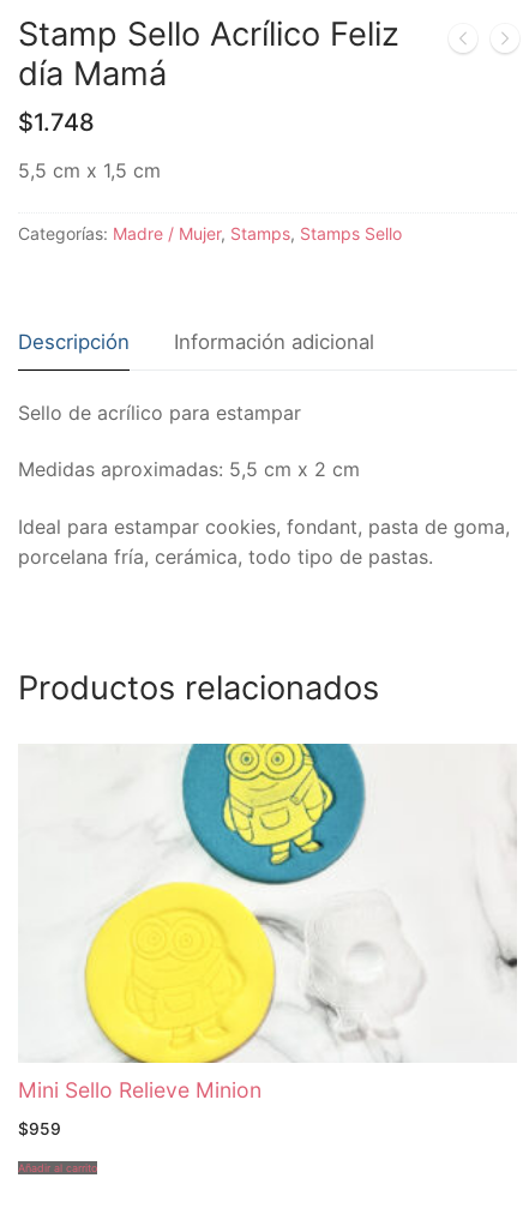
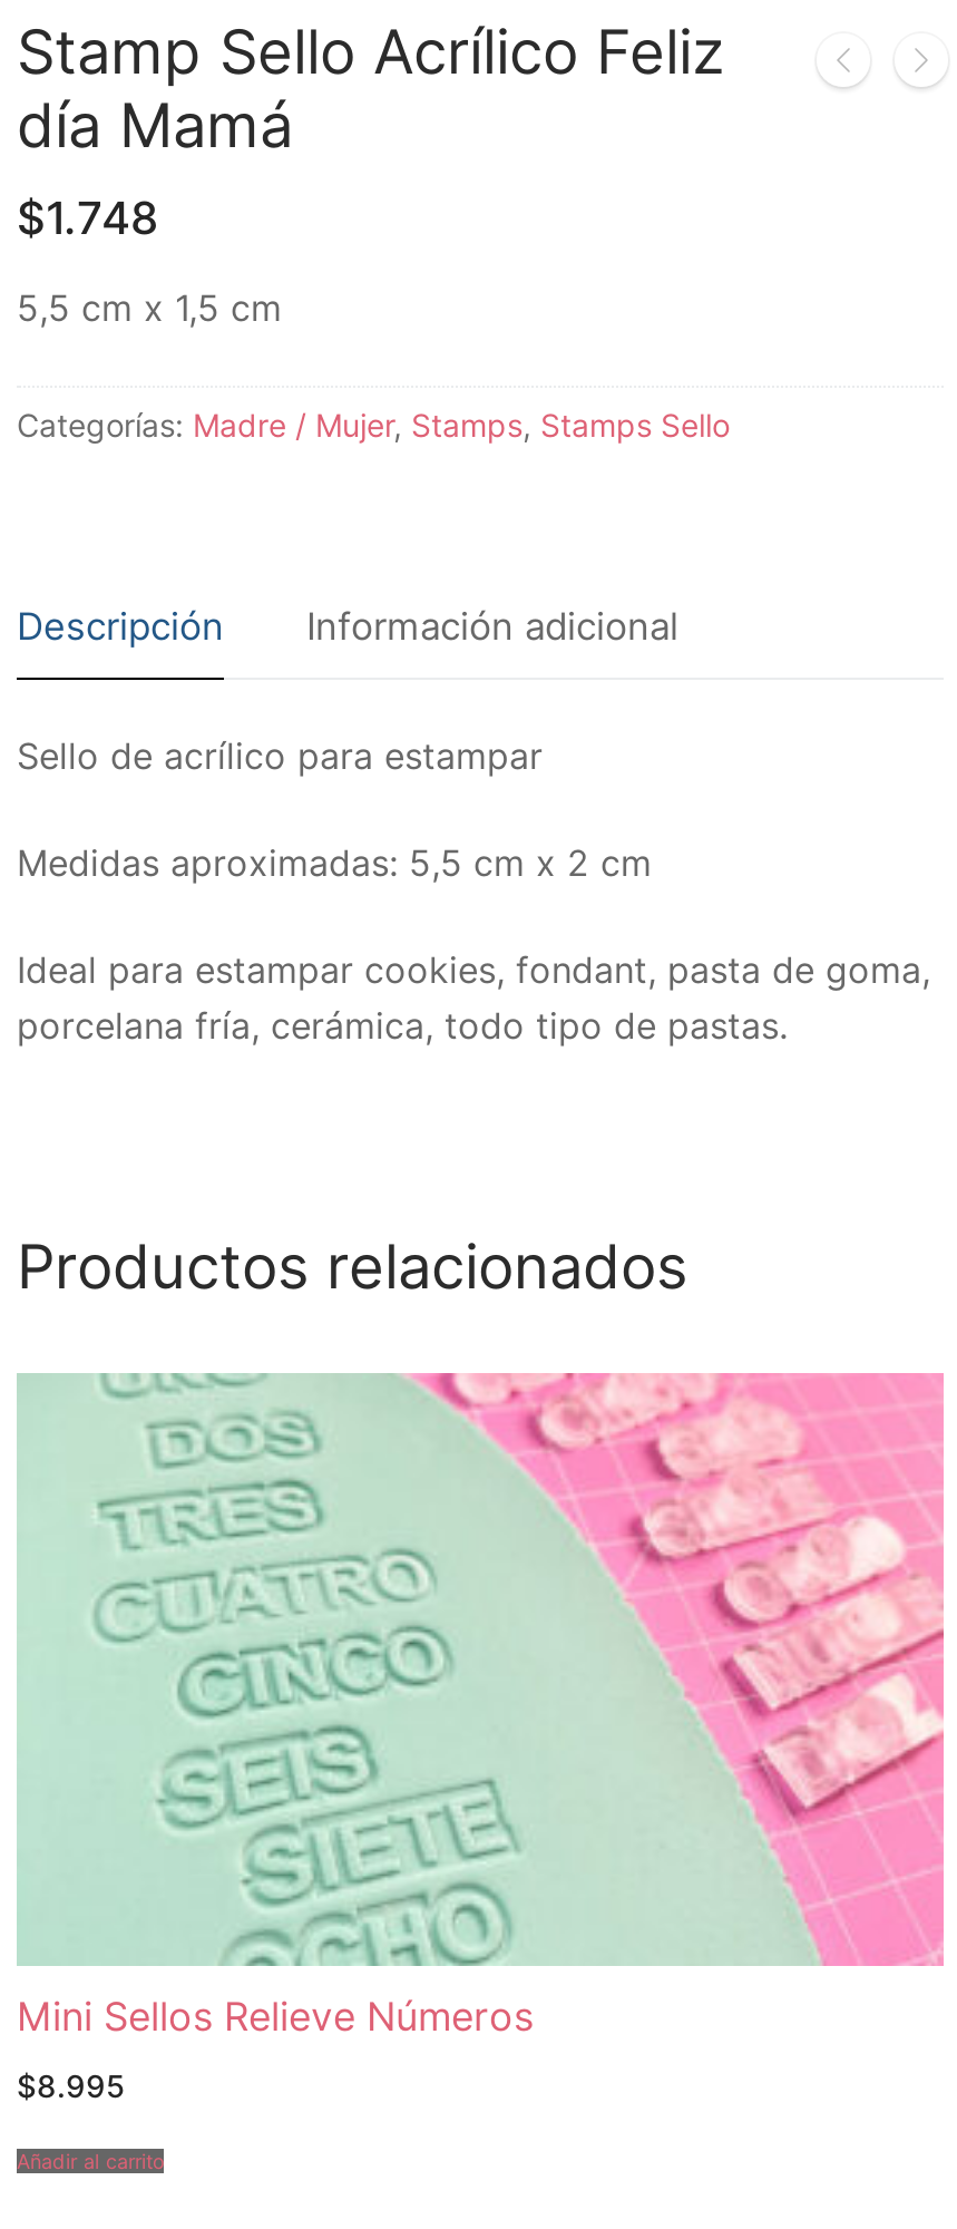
[18,743,518,1103] [image] | Mini Sello Relieve Minion -> [17,1371,946,2040] [image] | Mini Sellos Relieve Números
[18,1119,61,1138] $959 -> [17,2070,126,2106] $8.995

